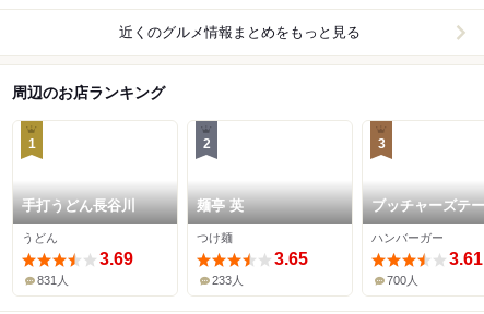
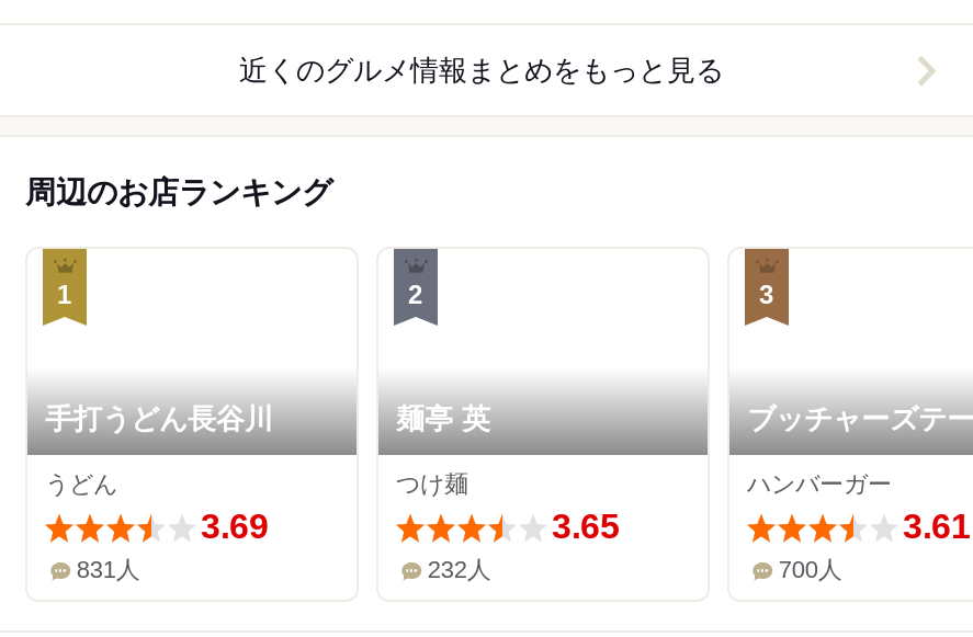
[212,274,244,287] 233人 -> [428,557,491,583] 232人

